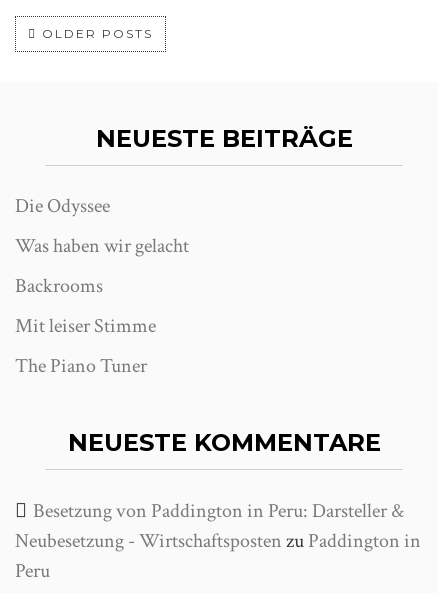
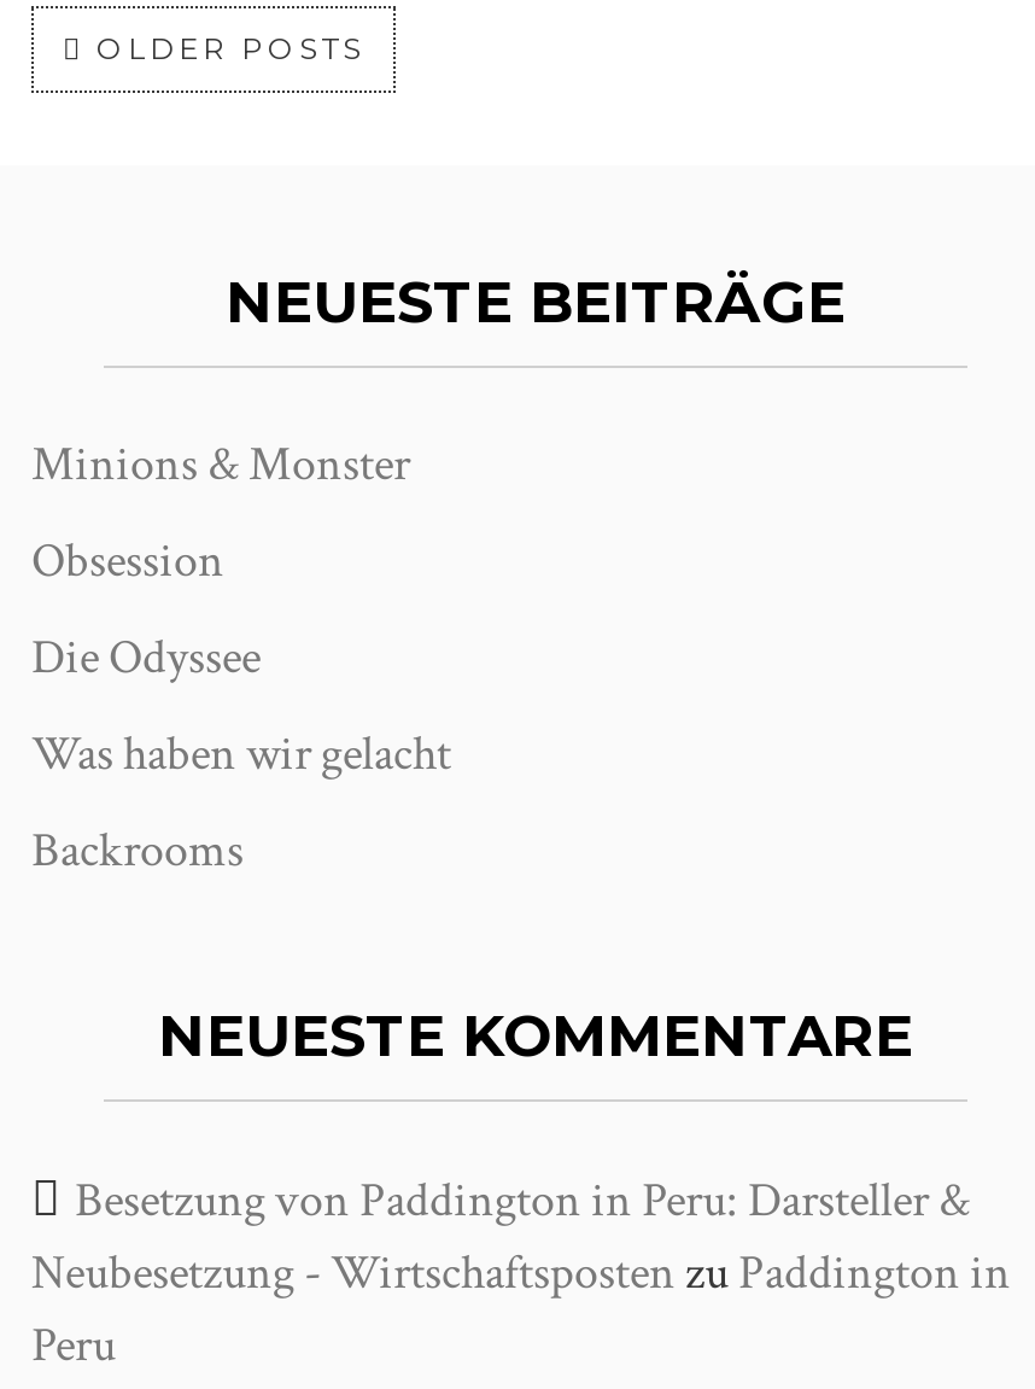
none -> [31,433,410,593] Minions & Monster | Obsession
moved [15,193,189,299] -> [31,626,451,882]: Die Odyssee | Was haben wir gelacht | Backrooms
[15,313,156,379] Mit leiser Stimme | The Piano Tuner -> none

